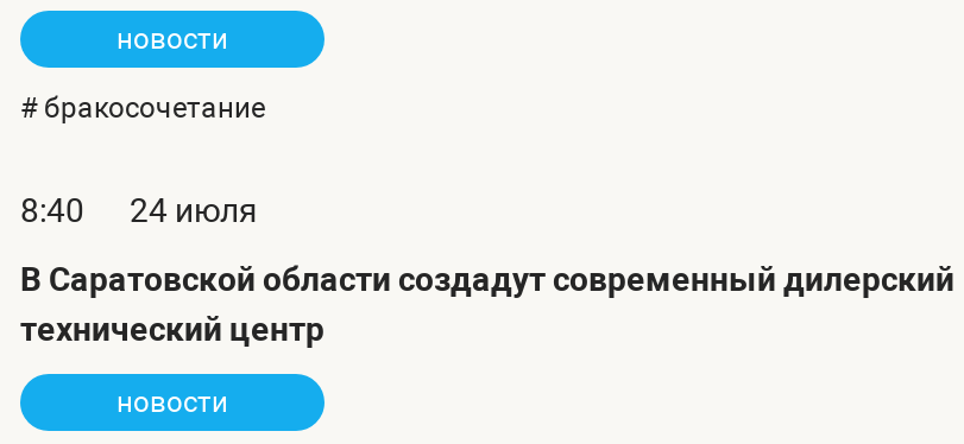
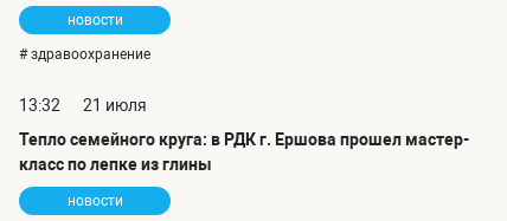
[20,91,265,125] # бракосочетание -> [19,46,150,63] # здравоохранение
[20,191,258,229] 8:40 | 24 июля -> [19,96,147,115] 13:32 | 21 июля
[20,260,954,348] В Саратовской области создадут современный дилерский | технический центр -> [19,130,469,174] Тепло семейного круга: в РДК г. Ершова прошел мастер- | класс по лепке из глины

